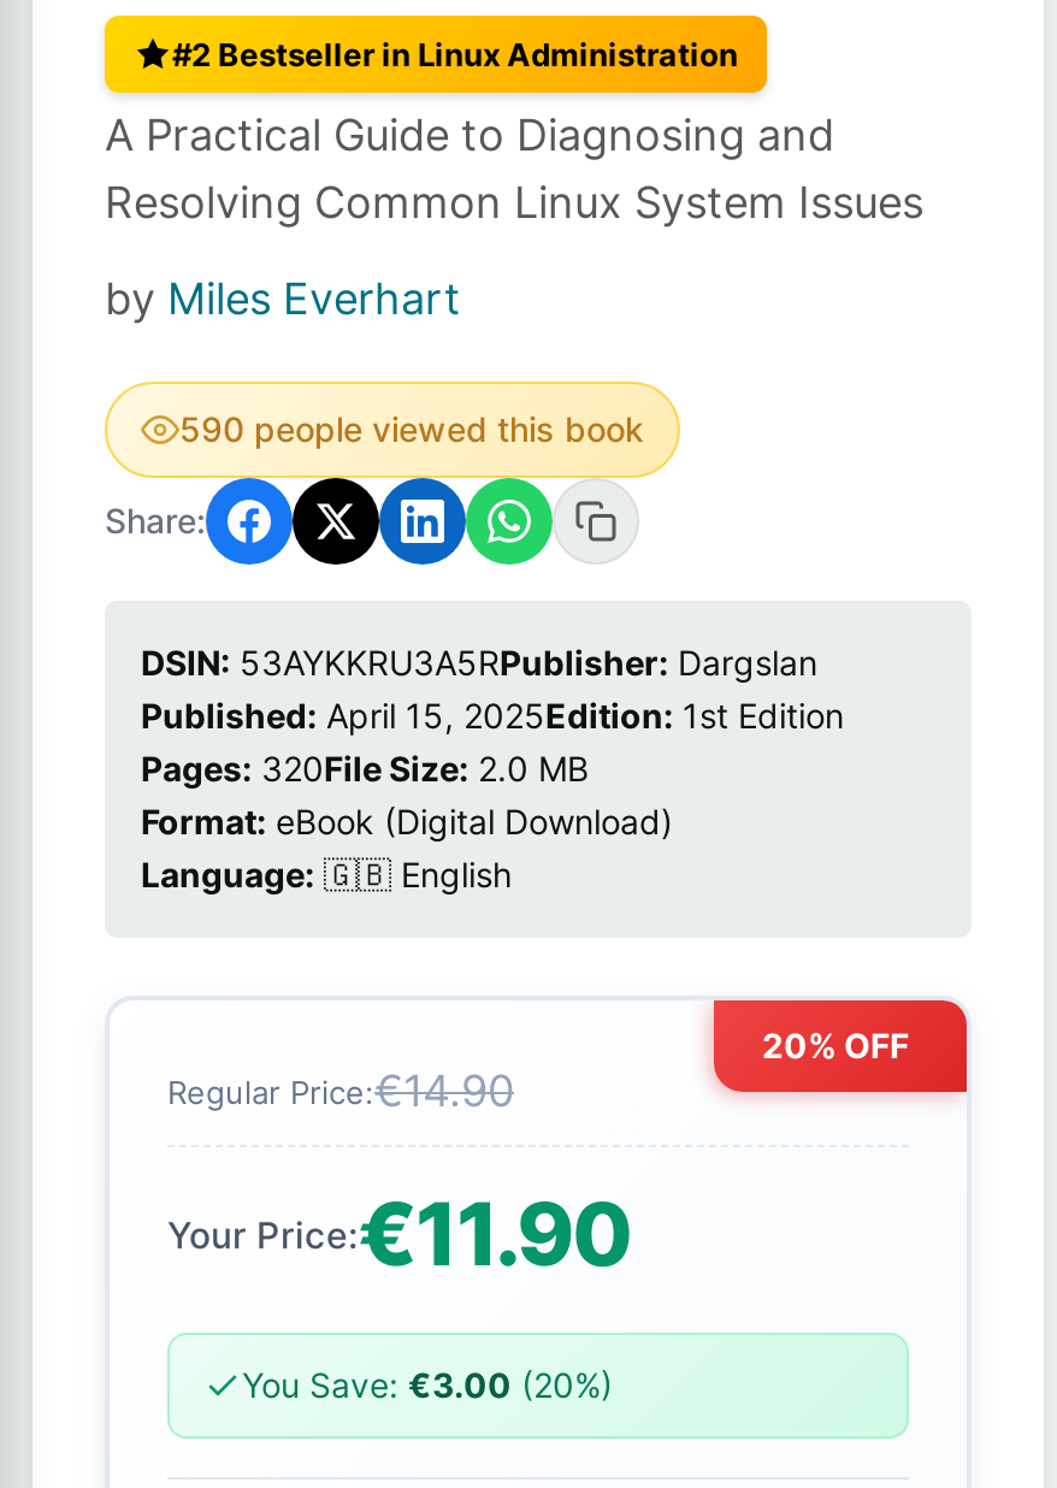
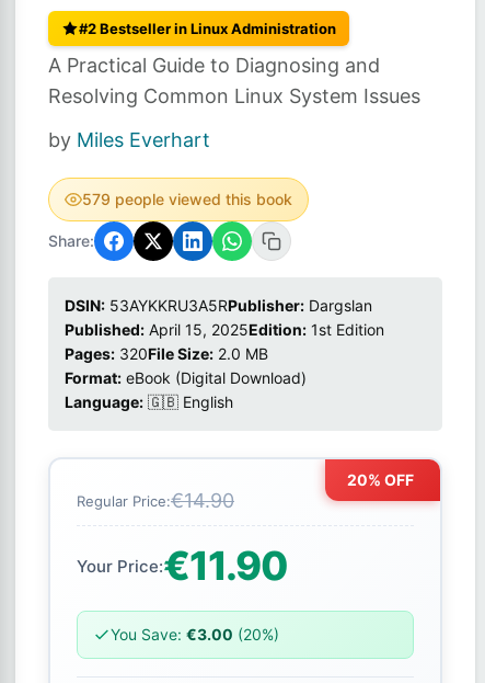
[179,408,644,449] 590 people viewed this book -> [82,190,292,208] 579 people viewed this book

